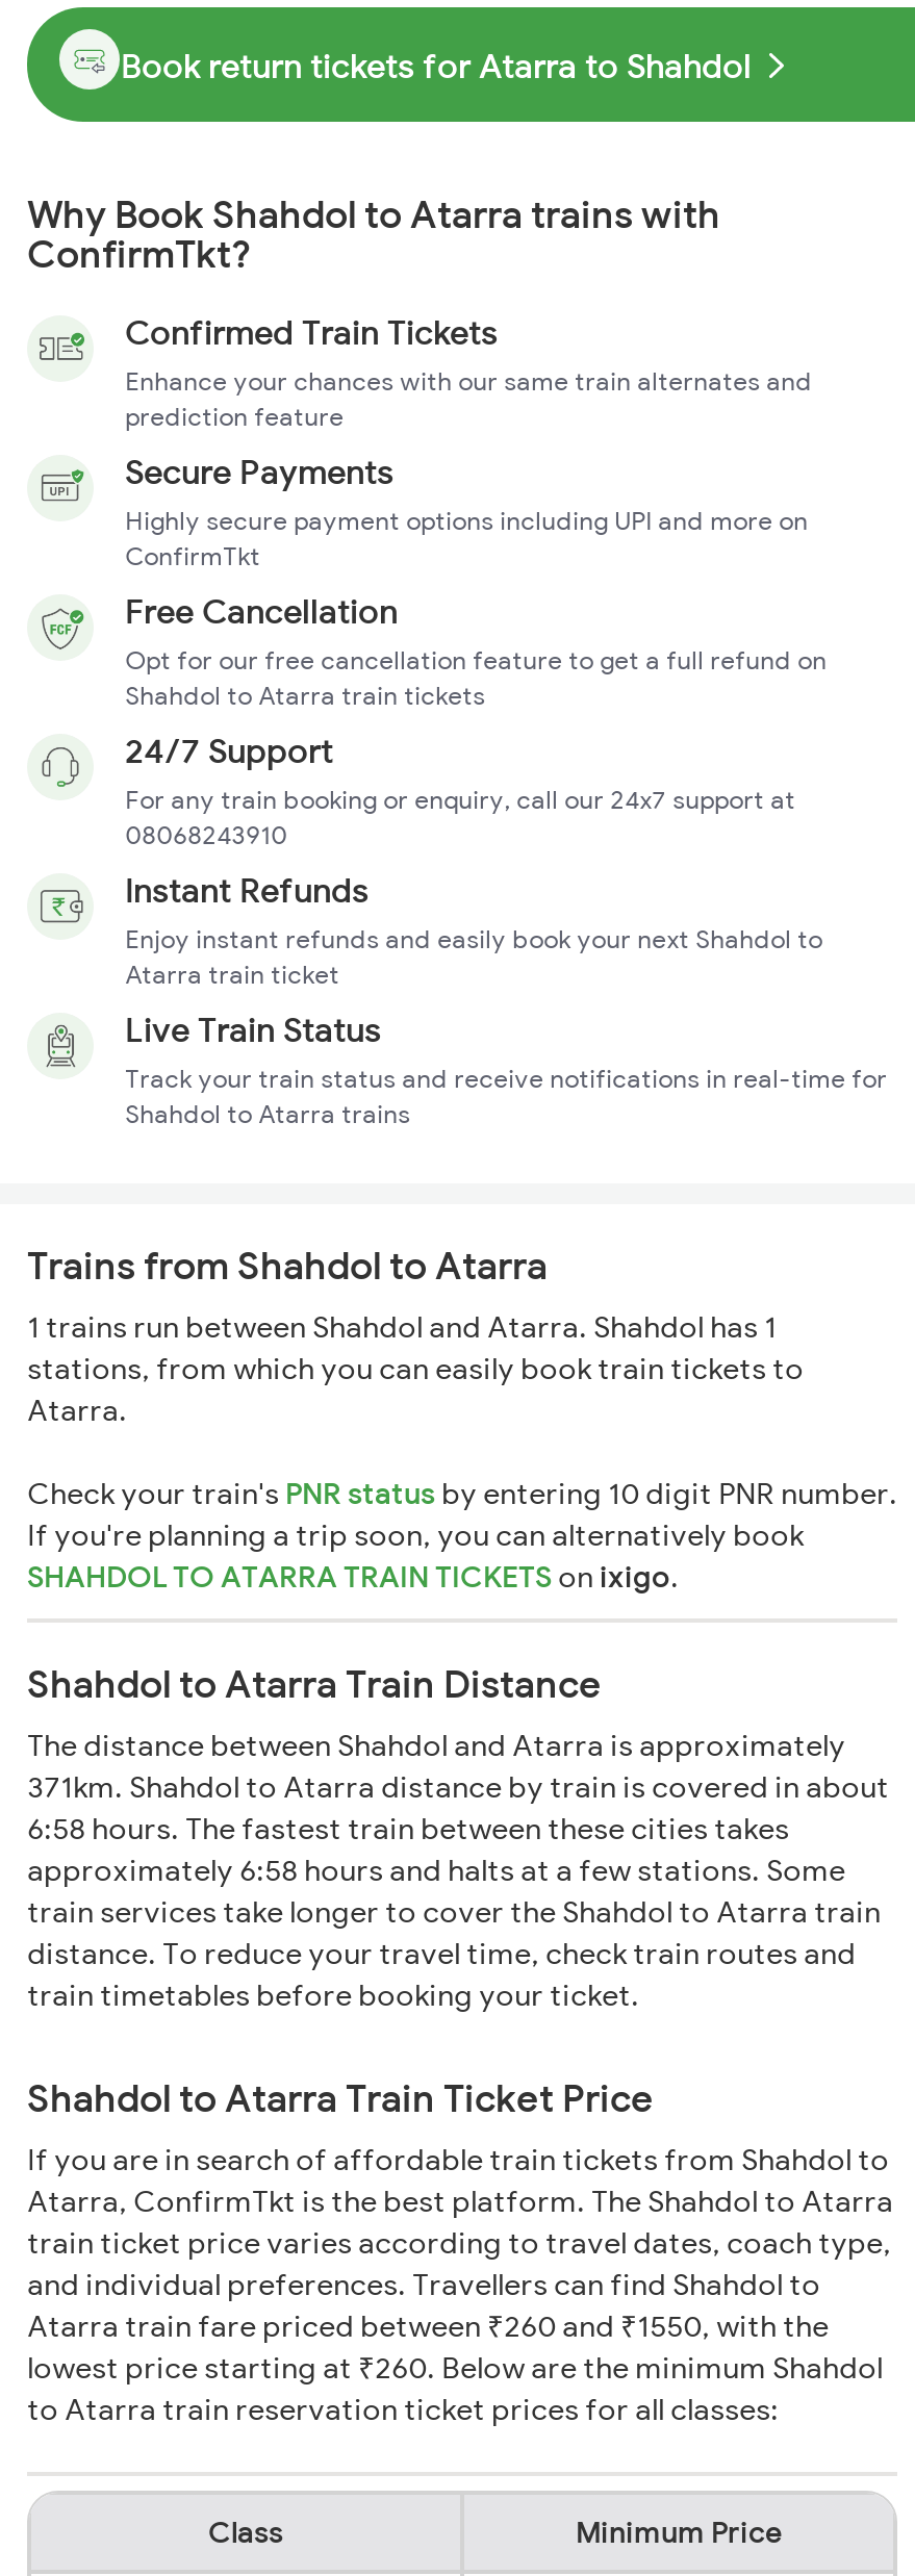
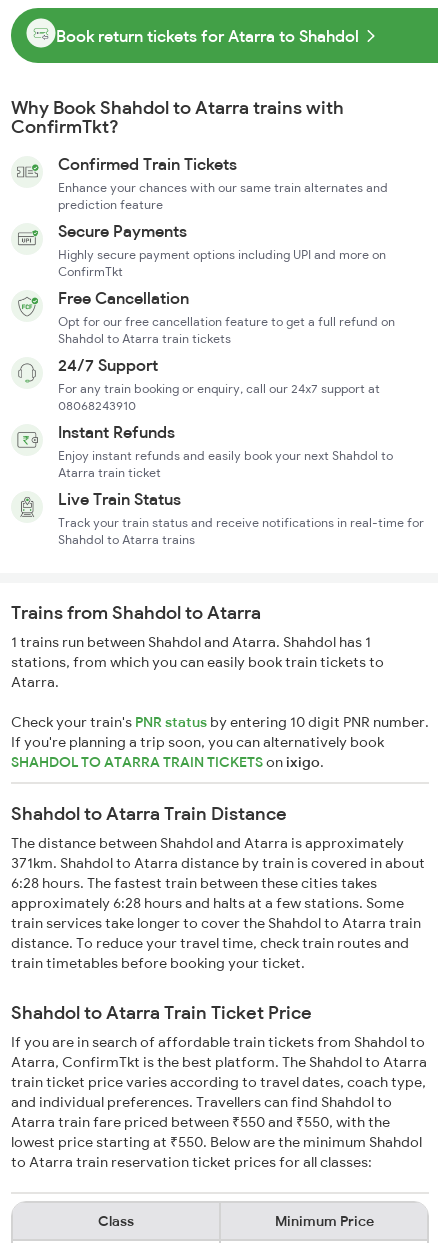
[27,1810,789,1848] 6:58 hours. The fastest train between these cities takes -> [11,874,377,892] 6:28 hours. The fastest train between these cities takes
[27,1852,845,1889] approximately 6:58 hours and halts at a few stations. Some -> [11,894,404,912] approximately 6:28 hours and halts at a few stations. Some
[27,2308,829,2345] Atarra train fare priced between ₹260 and ₹1550, with the -> [11,1113,390,1131] Atarra train fare priced between ₹550 and ₹550, with the
[27,2349,883,2387] lowest price starting at ₹260. Below are the minimum Shahdol -> [11,1133,422,1151] lowest price starting at ₹550. Below are the minimum Shahdol

